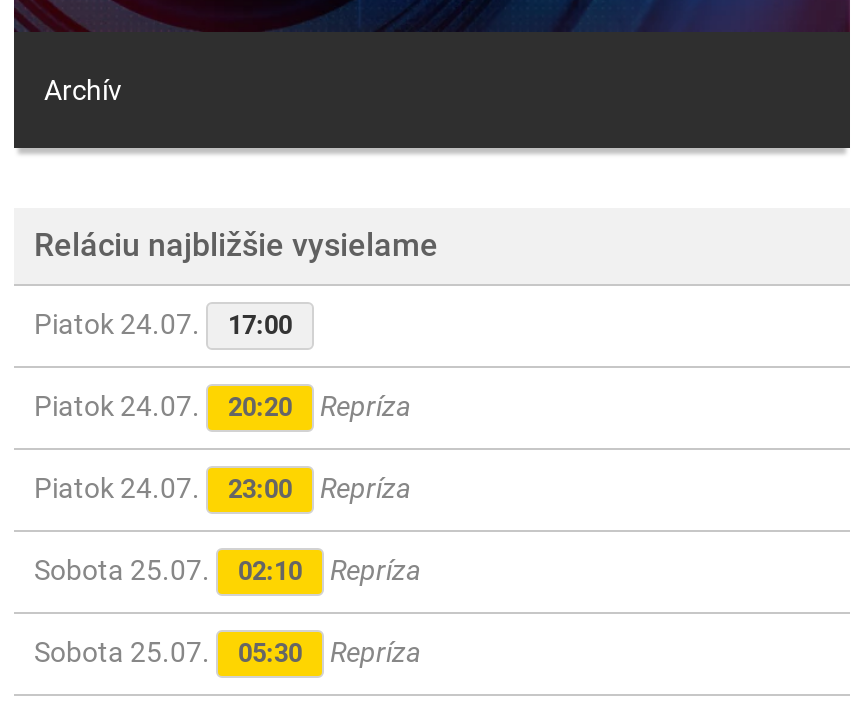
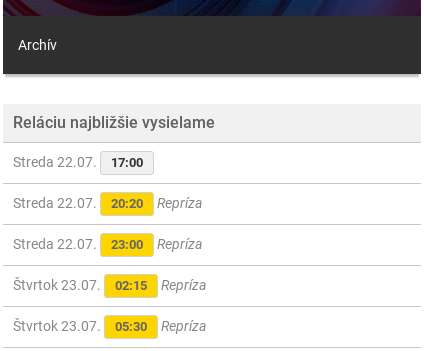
[34,309,292,341] Piatok 24.07. 17:00 -> [13,154,143,170] Streda 22.07. 17:00
[34,391,410,423] Piatok 24.07. 20:20 Repríza -> [13,195,202,211] Streda 22.07. 20:20 Repríza
[34,473,410,505] Piatok 24.07. 23:00 Repríza -> [13,236,202,252] Streda 22.07. 23:00 Repríza
[34,555,302,587] Sobota 25.07. | 02:10 -> [13,277,147,293] Štvrtok 23.07. | 02:15
[34,637,420,669] Sobota 25.07. 05:30 Repríza -> [13,318,206,334] Štvrtok 23.07. 05:30 Repríza

